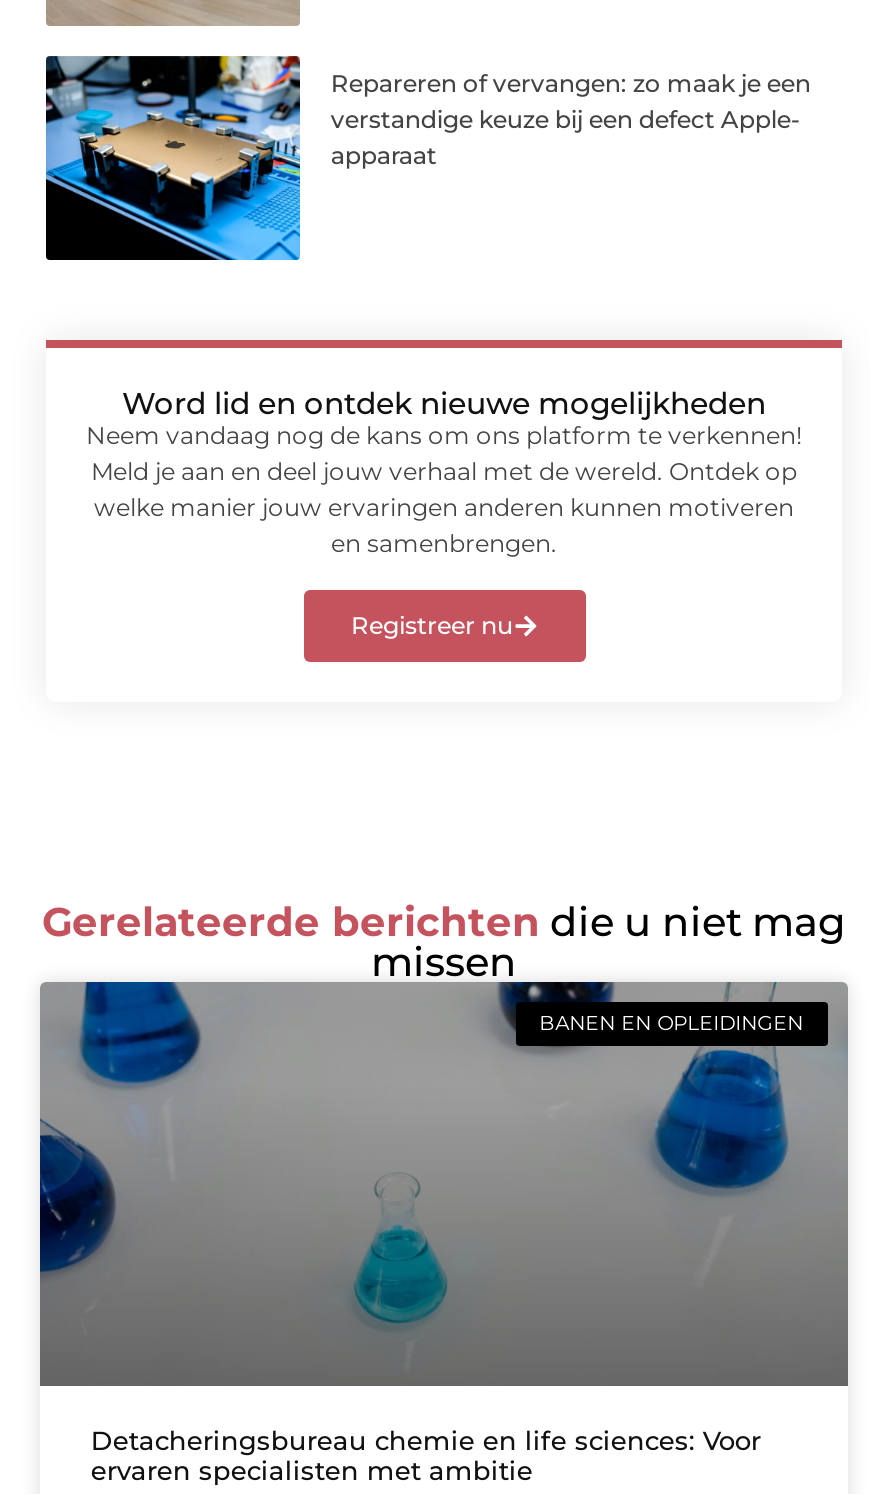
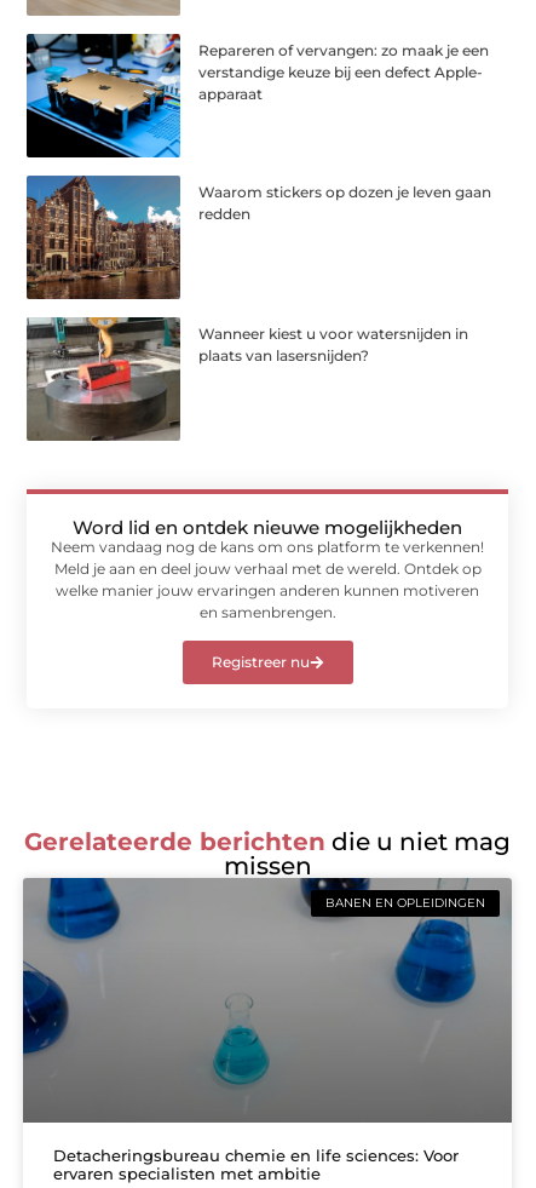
none -> [25,174,492,299] [image] | Waarom stickers op dozen je leven gaan | redden
none -> [25,316,469,442] [image] | Wanneer kiest u voor watersnijden in | plaats van lasersnijden?

